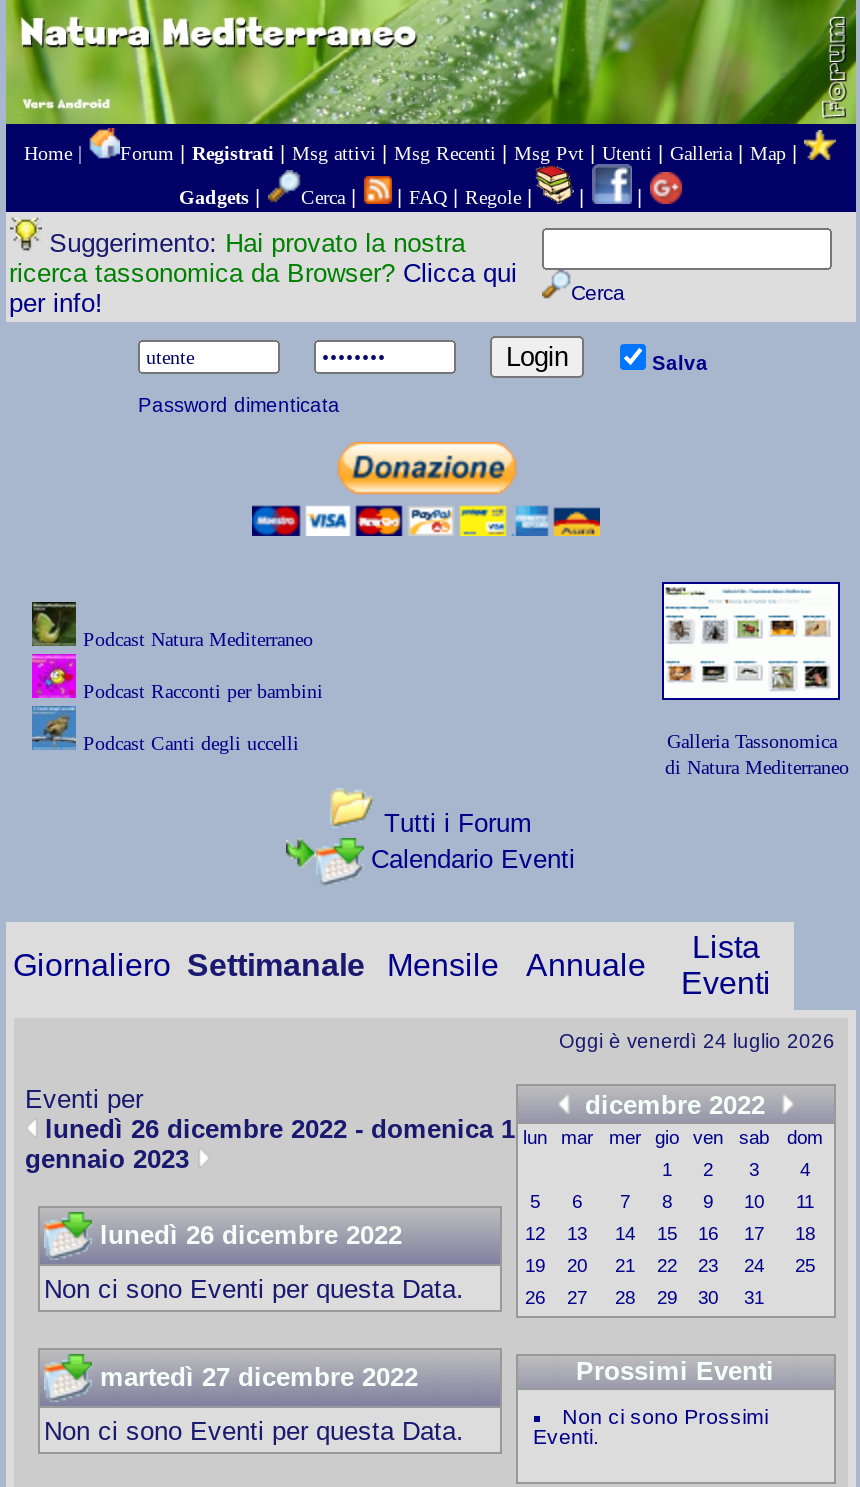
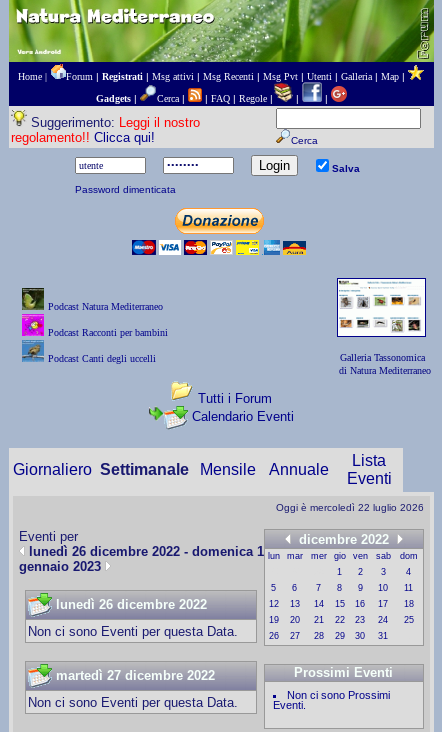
[9,228,517,318] Suggerimento: Hai provato la nostra | ricerca tassonomica da Browser? Clicca qui | per info! -> [10,115,200,145] Suggerimento: Leggi il nostro | regolamento!! Clicca qui!
[559,1030,835,1052] Oggi è venerdì 24 luglio 2026 -> [275,502,423,513] Oggi è mercoledì 22 luglio 2026

